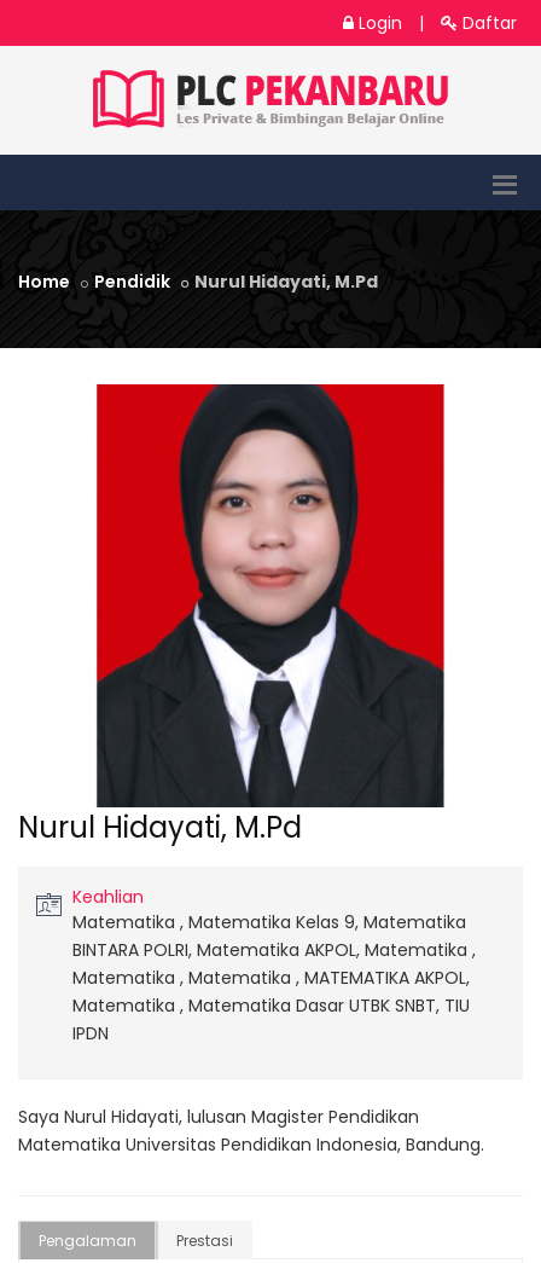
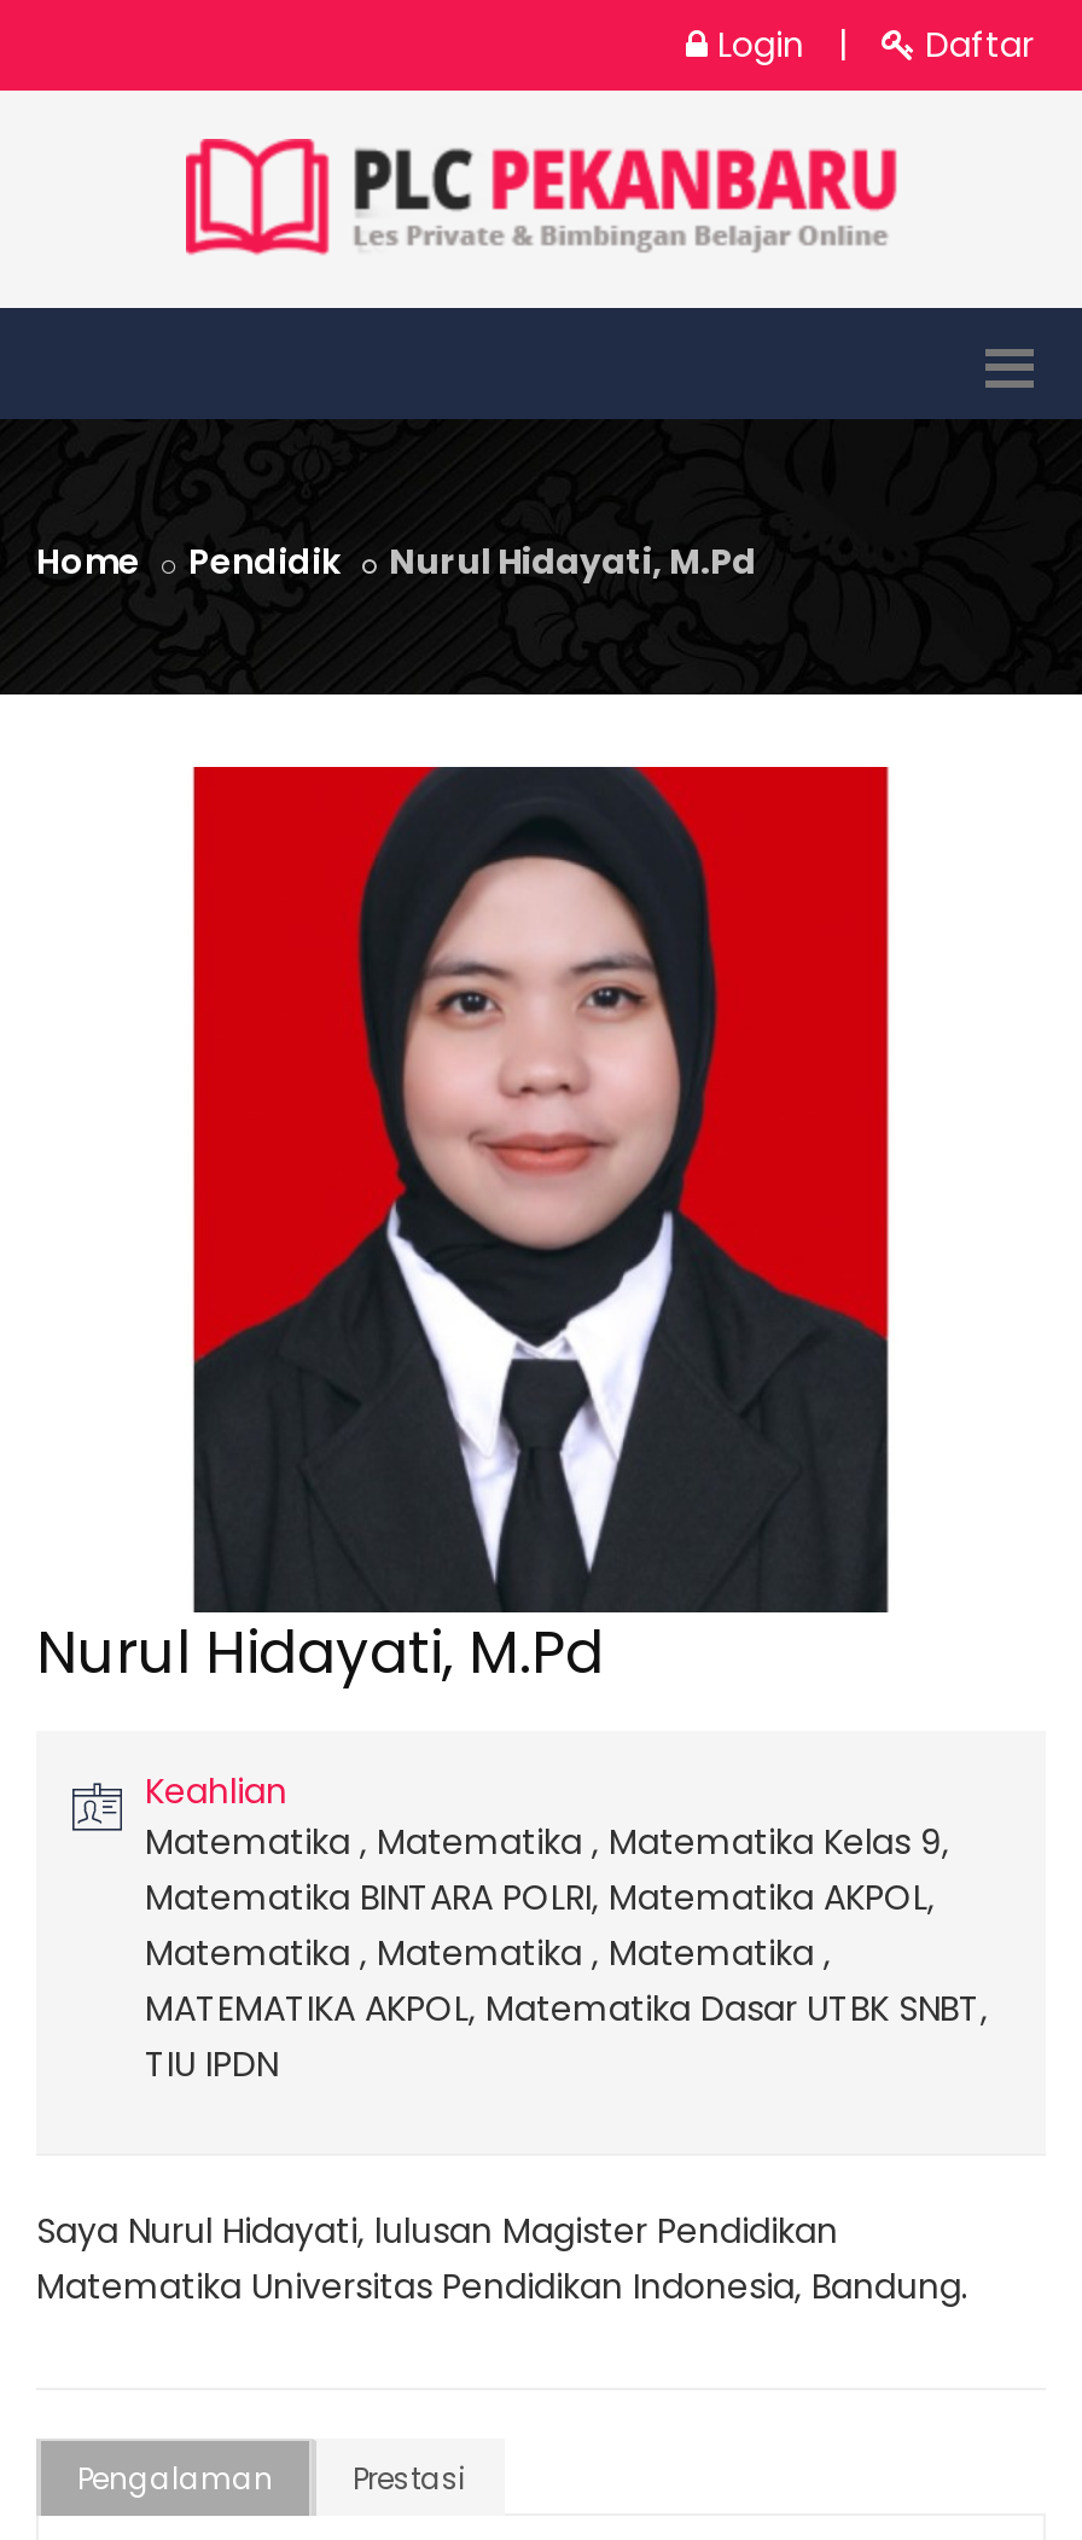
[72,910,476,1045] Matematika , Matematika Kelas 9, Matematika | BINTARA POLRI, Matematika AKPOL, Matematika , | Matematika , Matematika , MATEMATIKA AKPOL, | Matematika , Matematika Dasar UTBK SNBT, TIU | IPDN -> [145,1818,988,2088] Matematika , Matematika , Matematika Kelas 9, | Matematika BINTARA POLRI, Matematika AKPOL, | Matematika , Matematika , Matematika , | MATEMATIKA AKPOL, Matematika Dasar UTBK SNBT, | TIU IPDN

